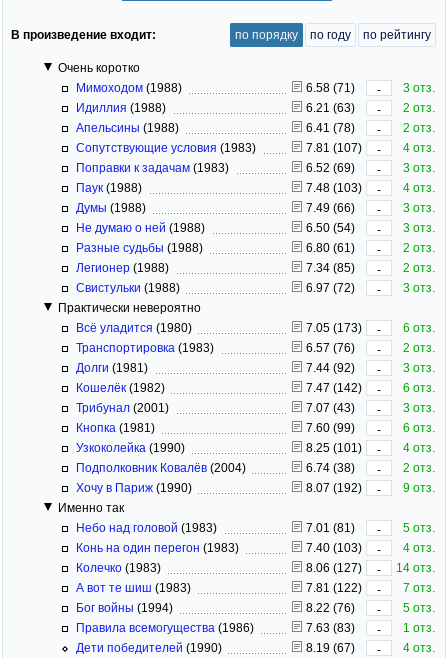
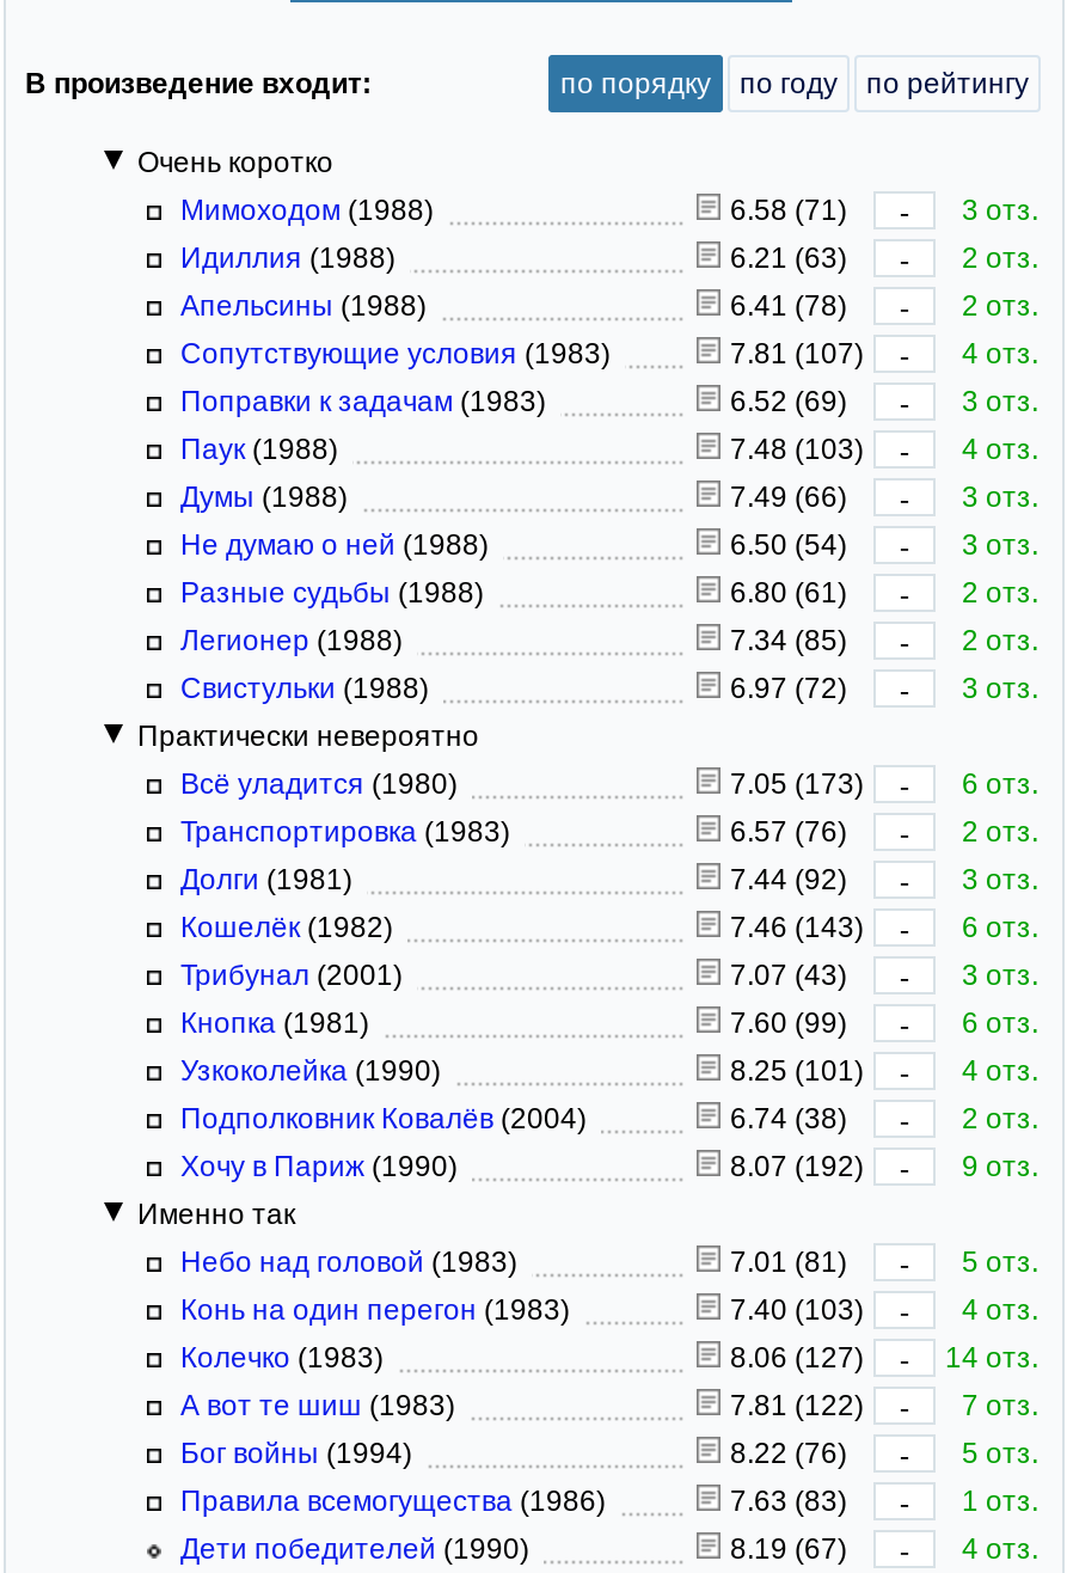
[306,380,362,394] 7.47 (142) -> [730,910,864,943] 7.46 (143)

